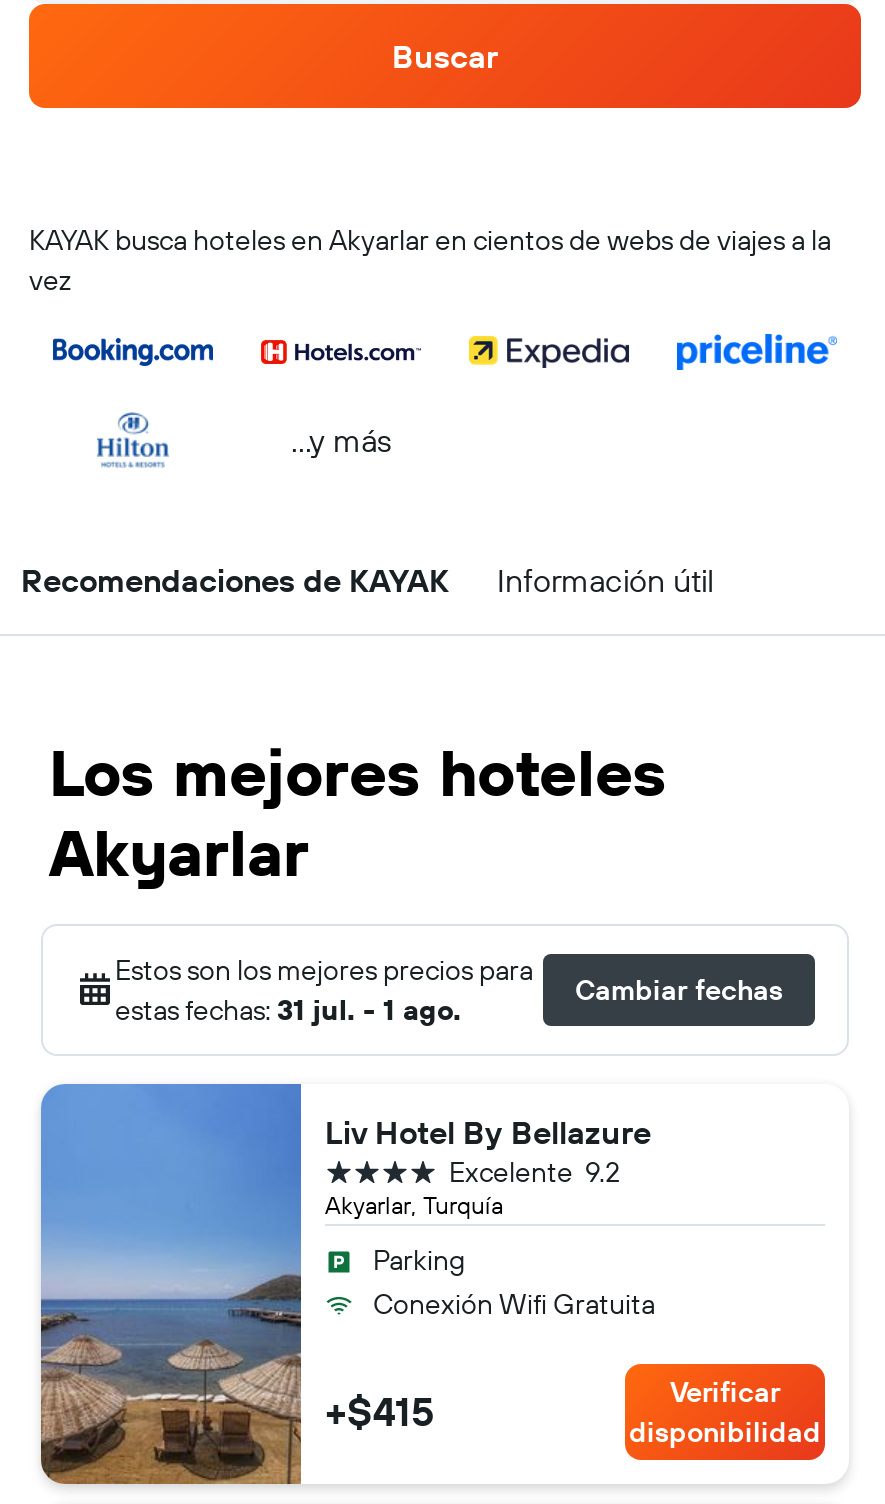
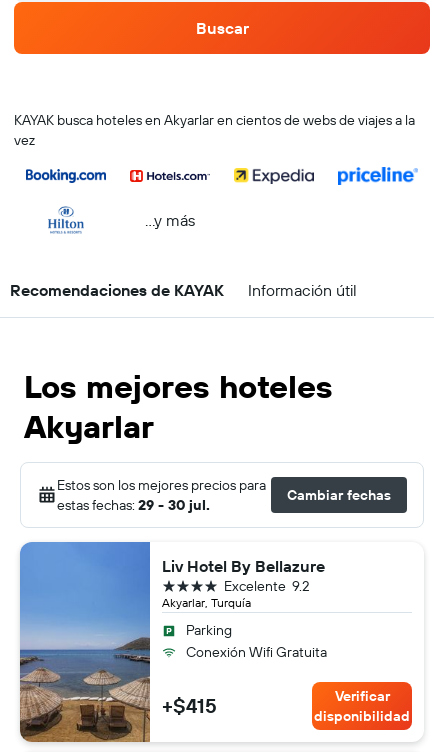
[115,992,461,1028] estas fechas: 31 jul. - 1 ago. -> [57,496,210,514] estas fechas: 29 - 30 jul.

